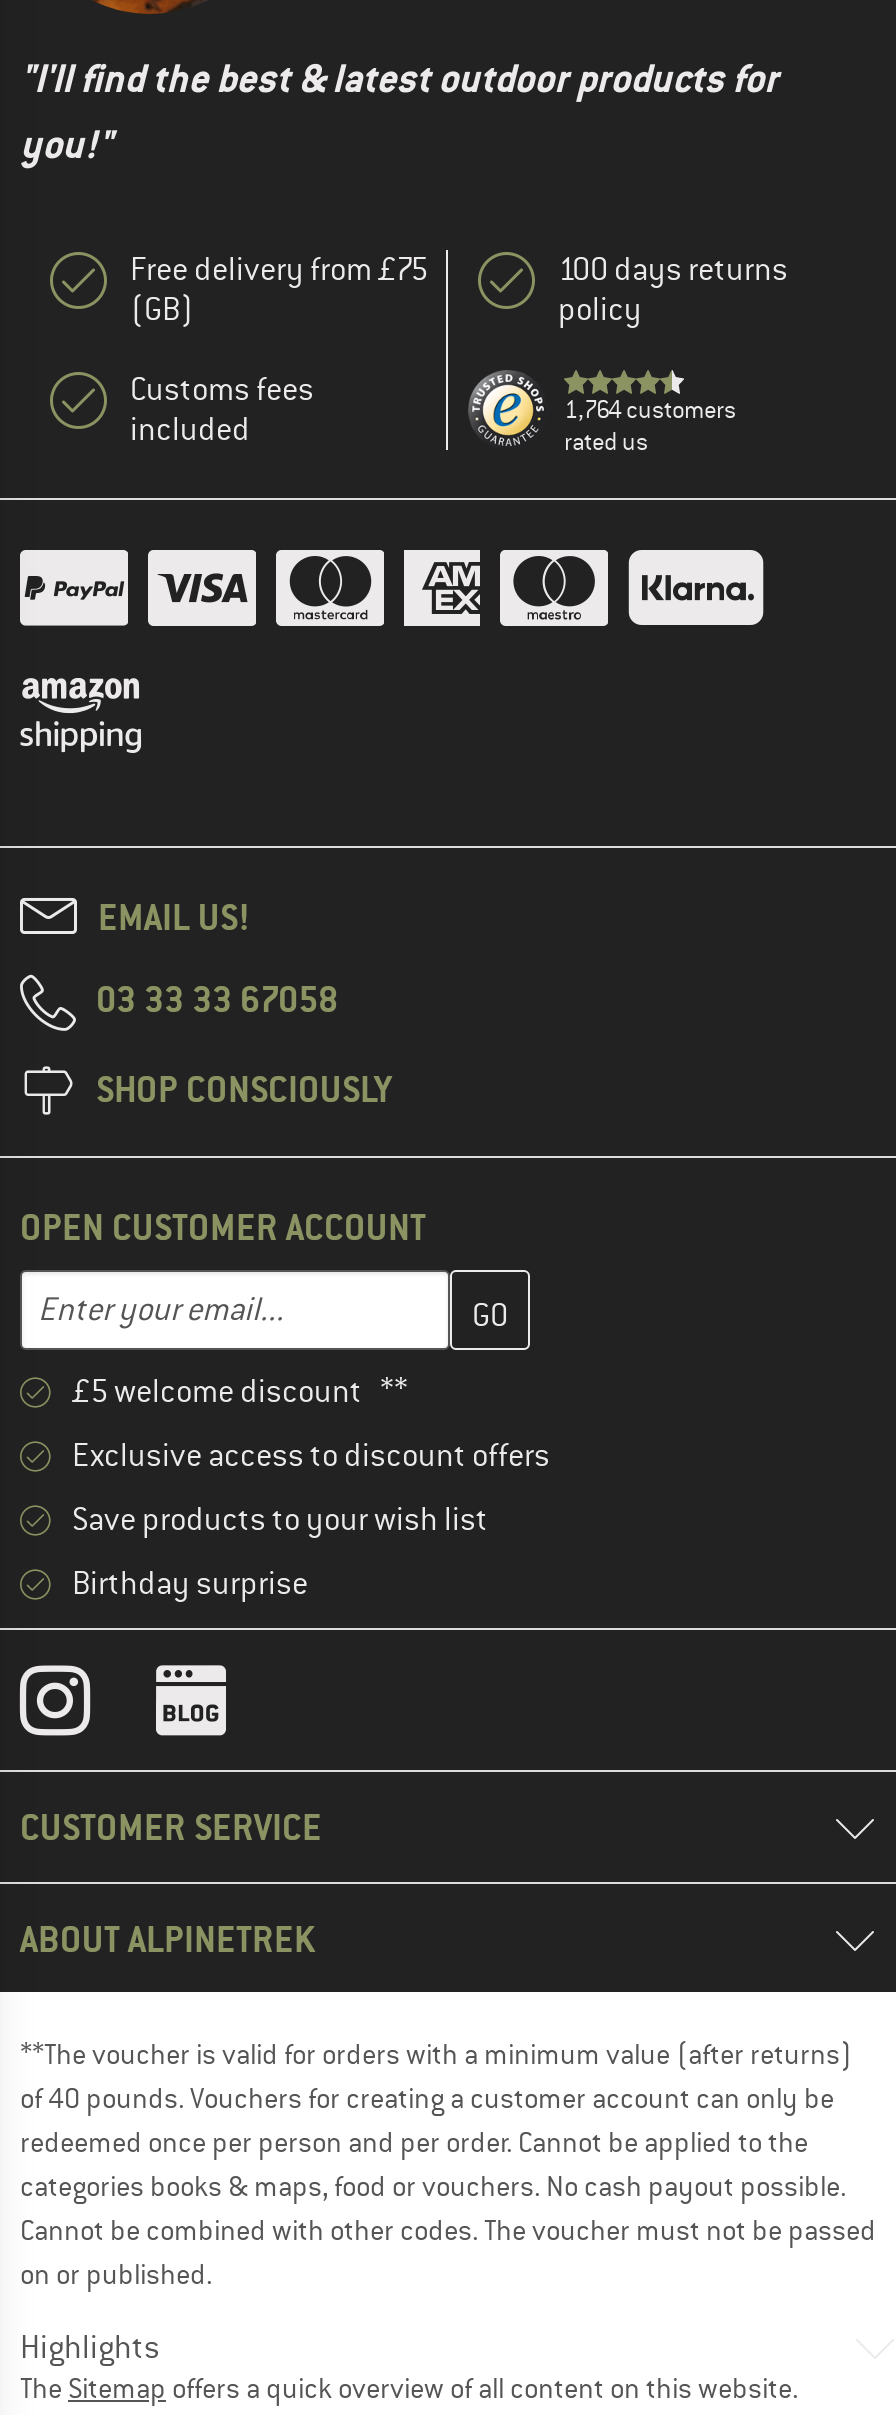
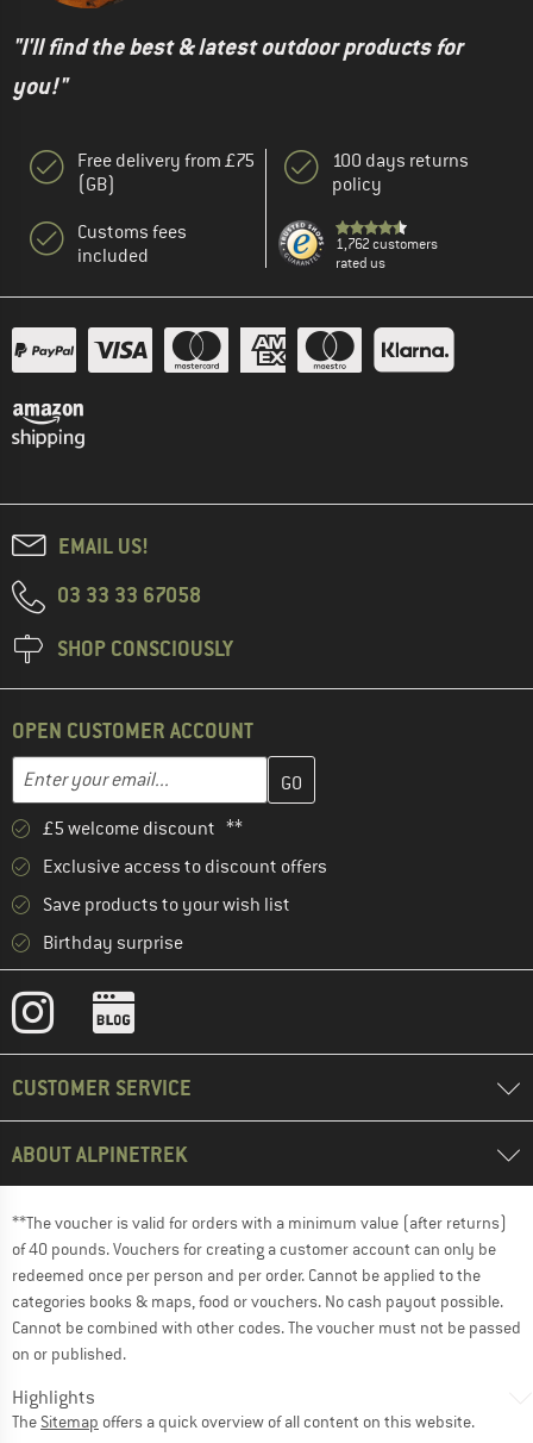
[564,394,736,426] 1,764 customers -> [336,234,438,253] 1,762 customers

